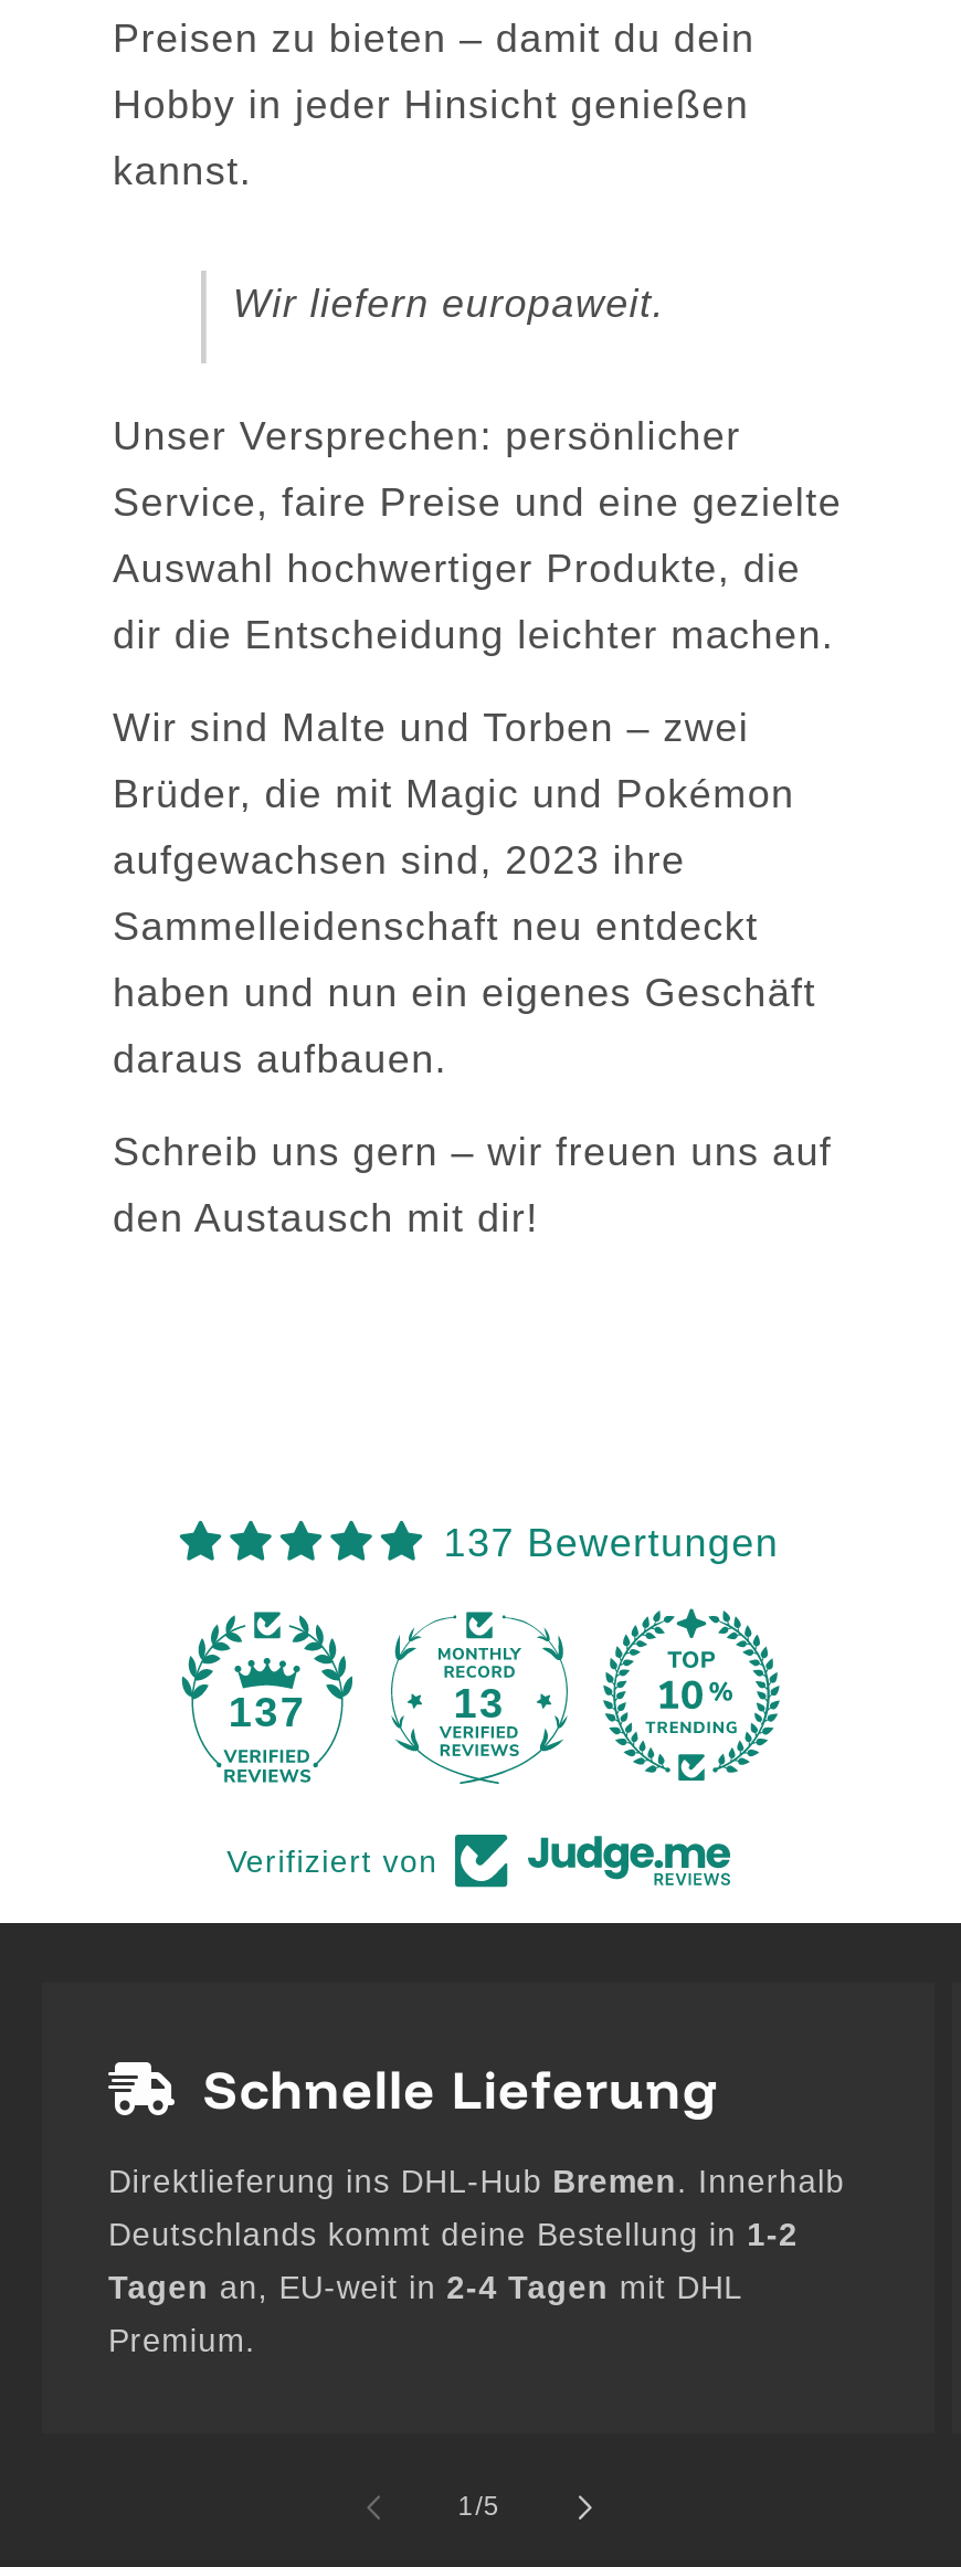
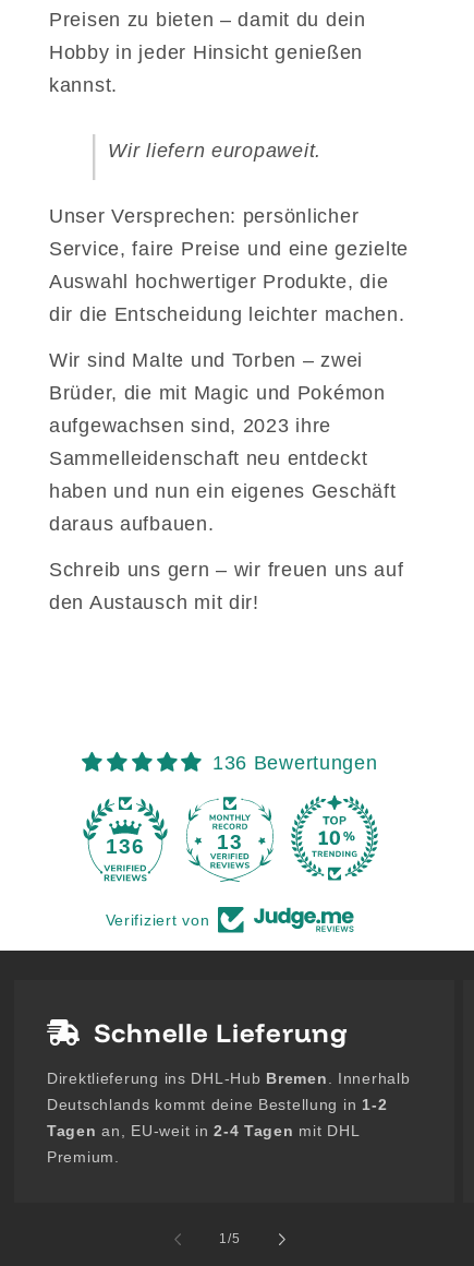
[444,1520,779,1565] 137 Bewertungen -> [212,752,378,773] 136 Bewertungen
[228,1688,306,1735] 137 -> [106,835,144,857] 136

